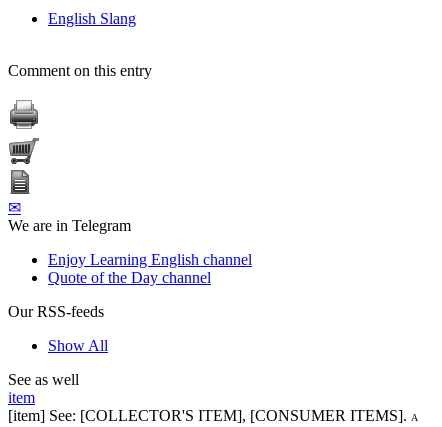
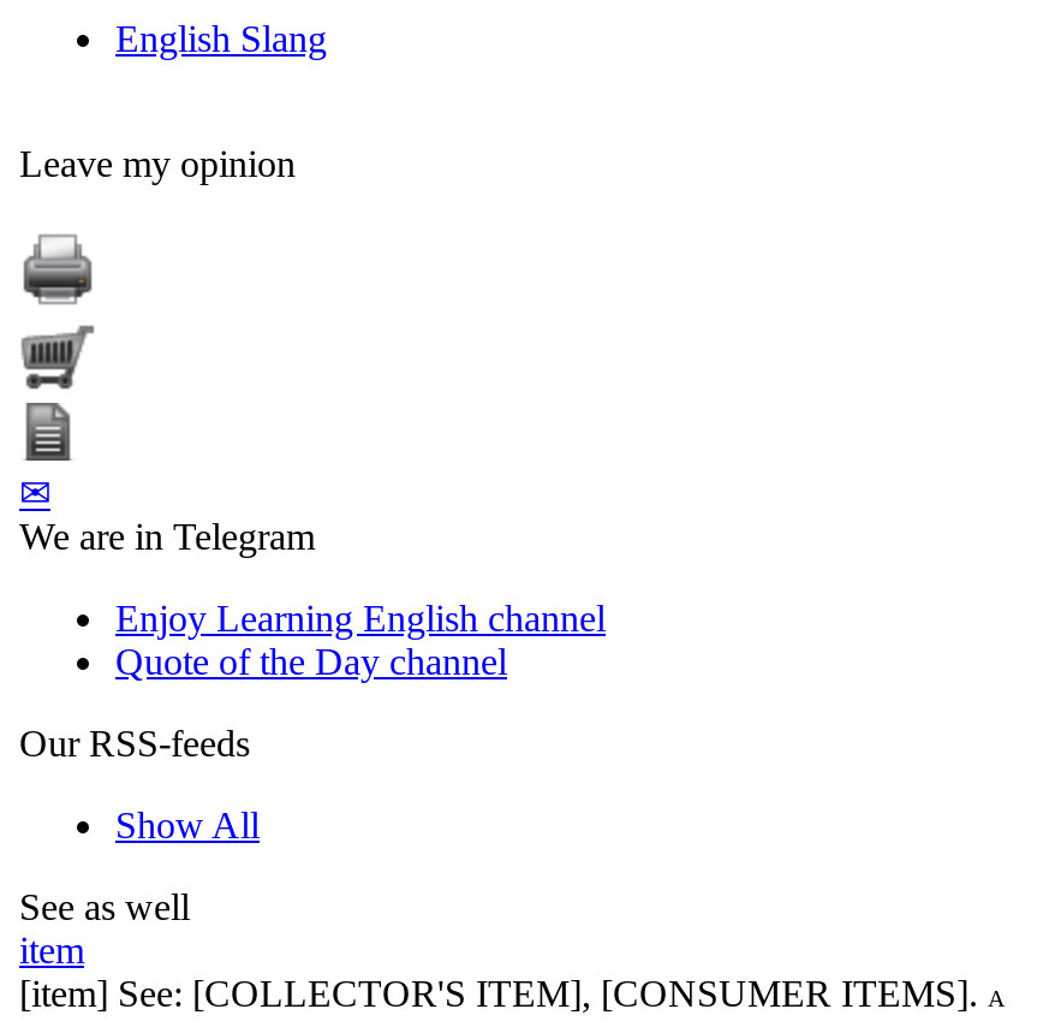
[8,62,152,79] Comment on this entry -> [19,143,296,184] Leave my opinion

